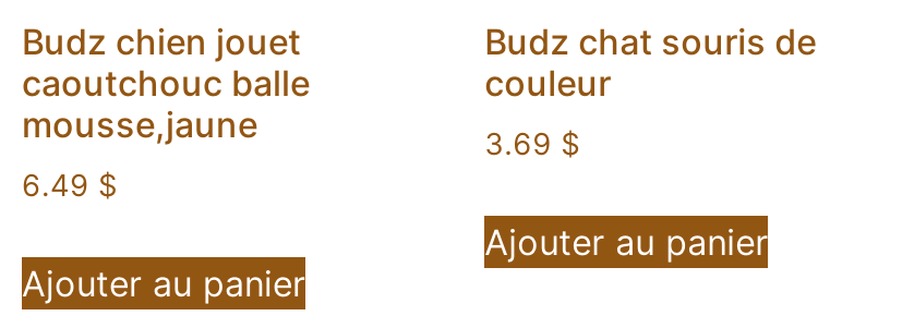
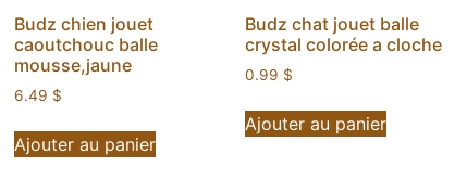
[485,20,816,105] Budz chat souris de | couleur -> [245,13,442,55] Budz chat jouet balle | crystal colorée a cloche
[485,127,581,162] 3.69 $ -> [245,66,293,83] 0.99 $

